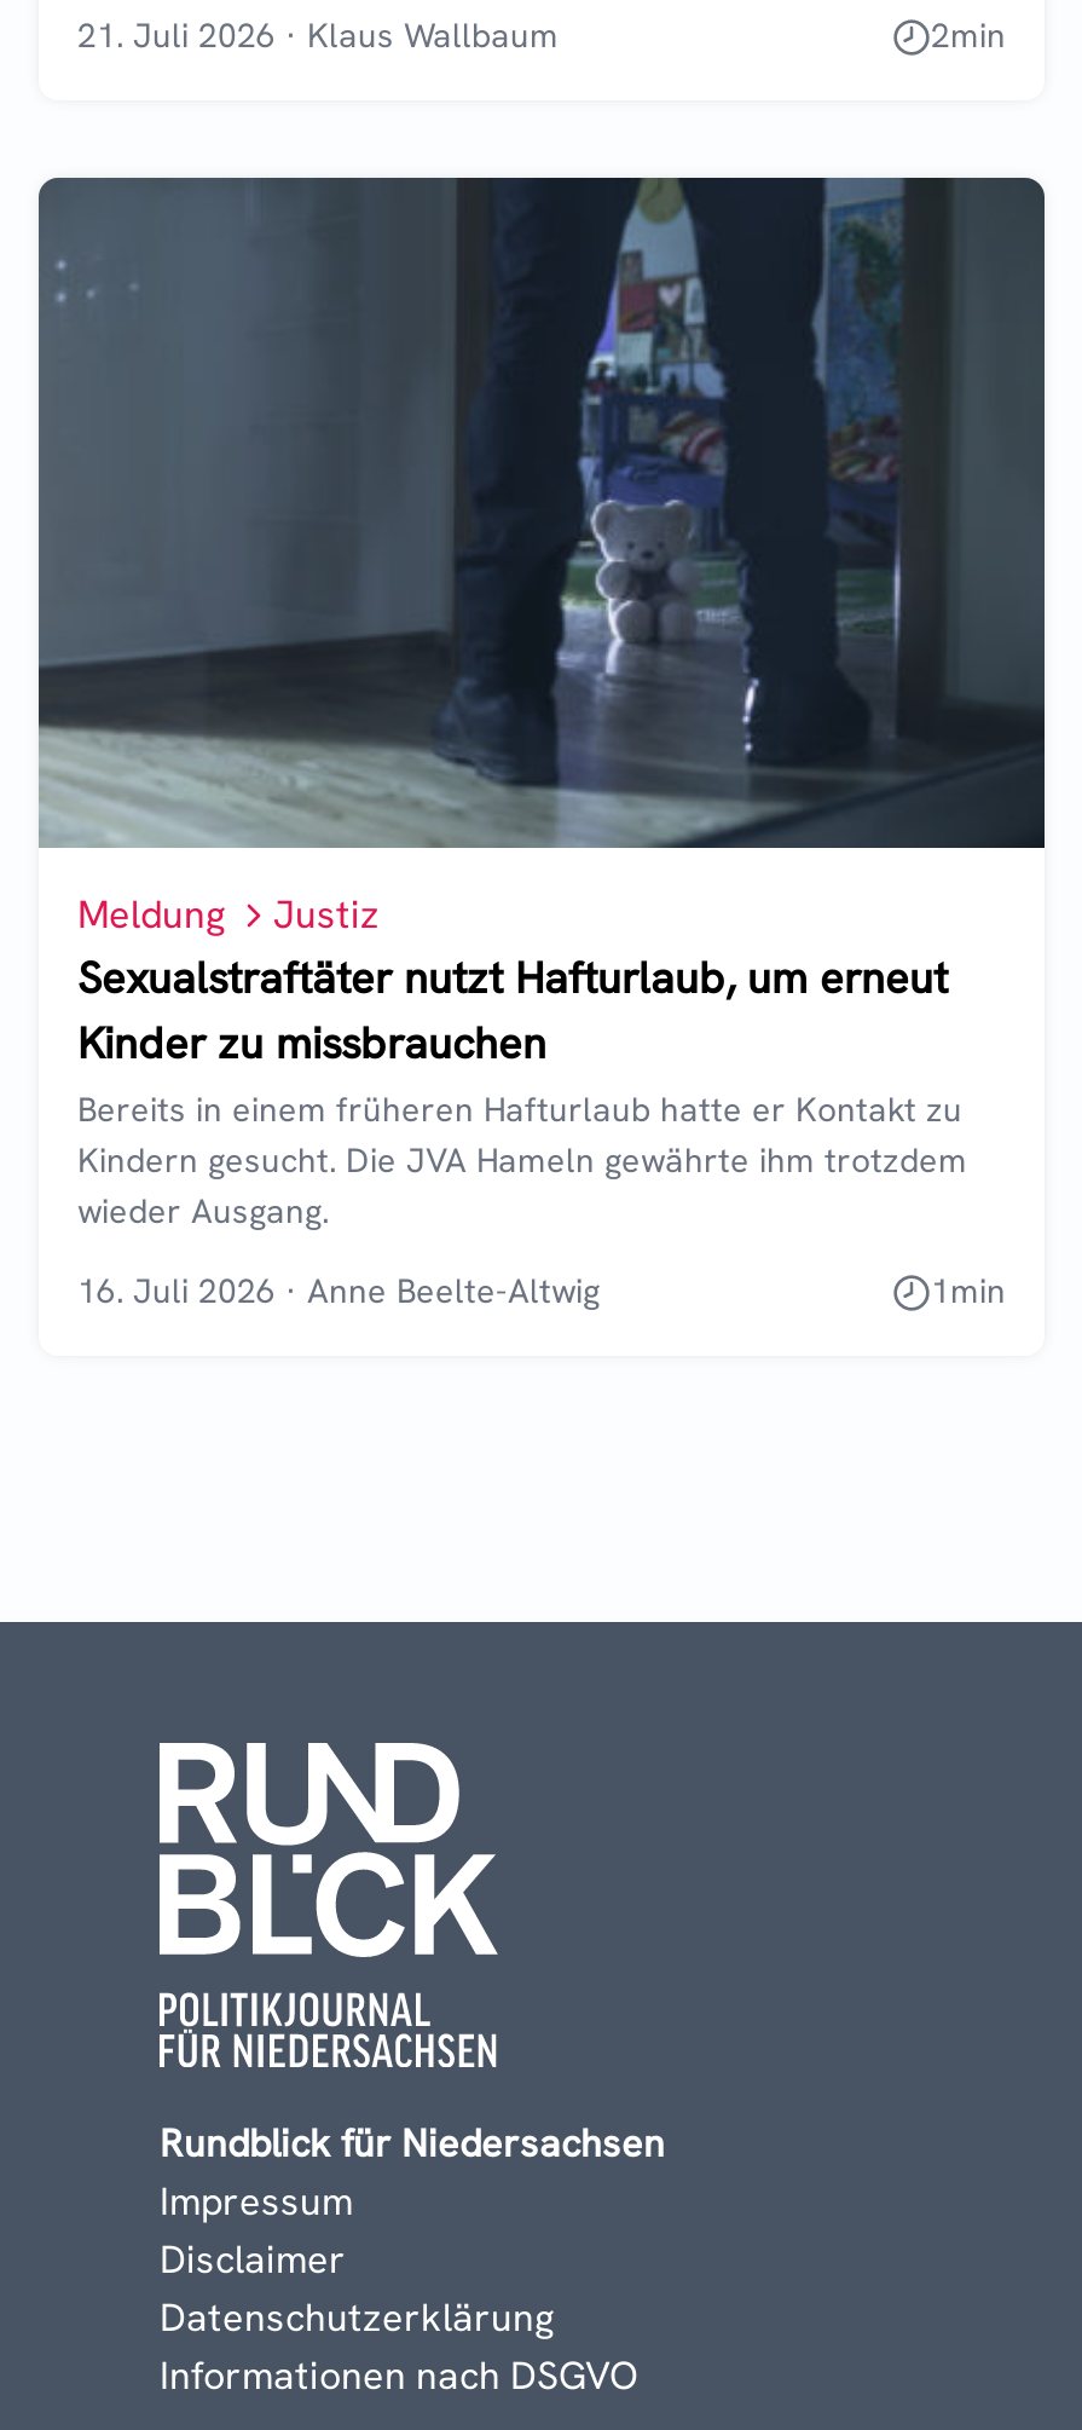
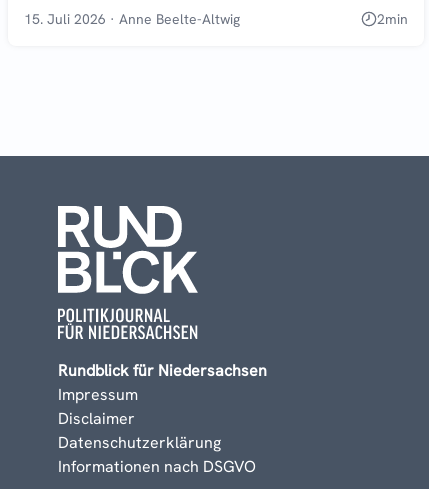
[77,14,559,57] 21. Juli 2026 · Klaus Wallbaum -> [24,10,240,28] 15. Juli 2026 · Anne Beelte-Altwig
[36,174,1047,1313] [image] | Meldung | Justiz | Sexualstraftäter nutzt Hafturlaub, um erneut | Kinder zu missbrauchen | Bereits in einem früheren Hafturlaub hatte er Kontakt zu | Kindern gesucht. Die JVA Hameln gewährte ihm trotzdem | wieder Ausgang. | 16. Juli 2026 · Anne Beelte-Altwig | 1 min -> none

